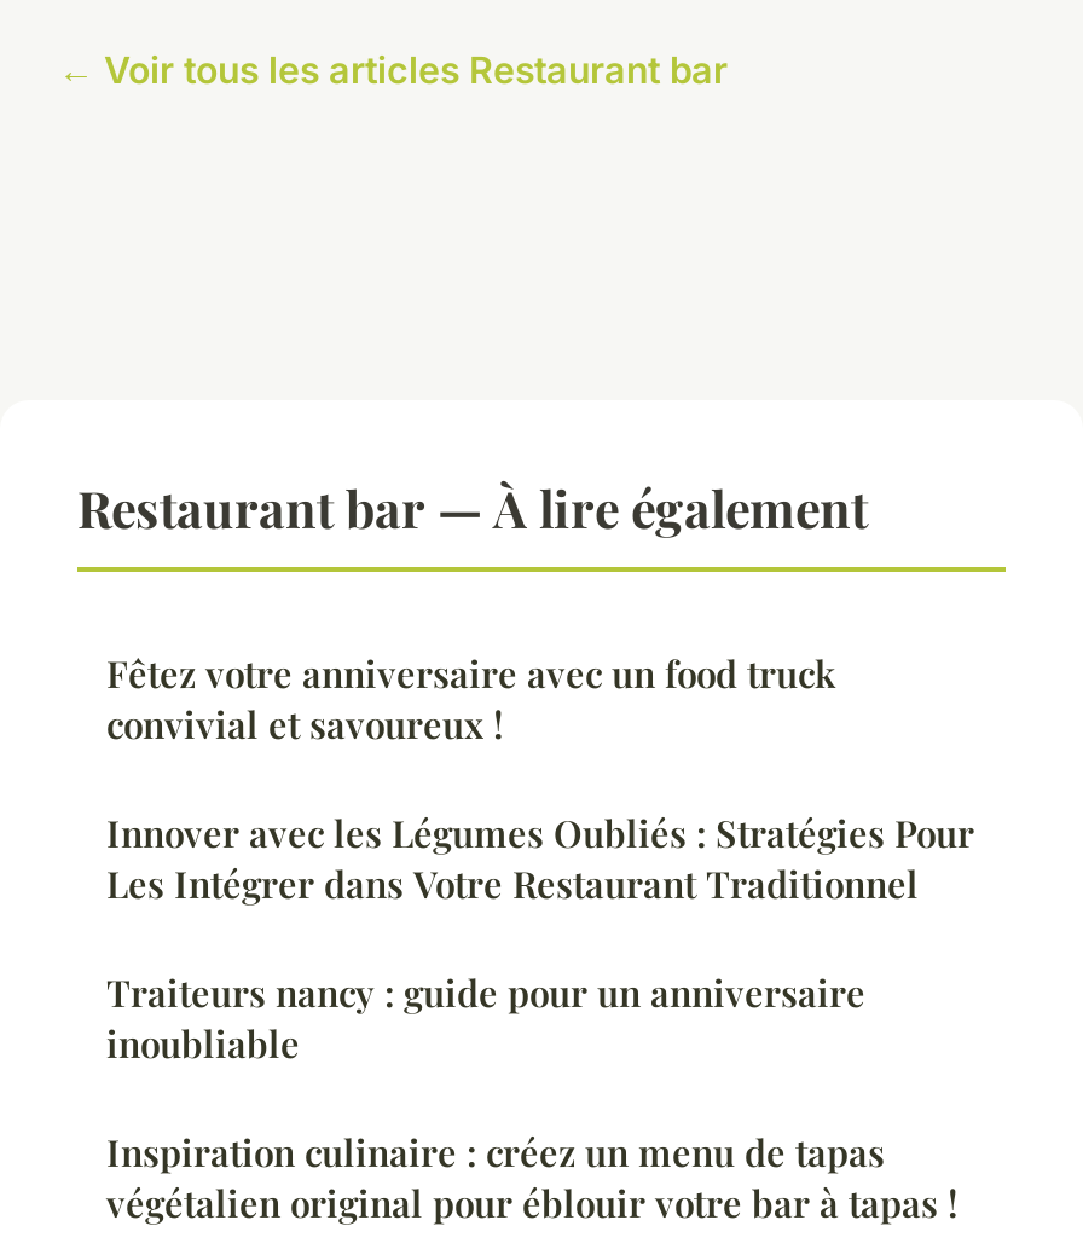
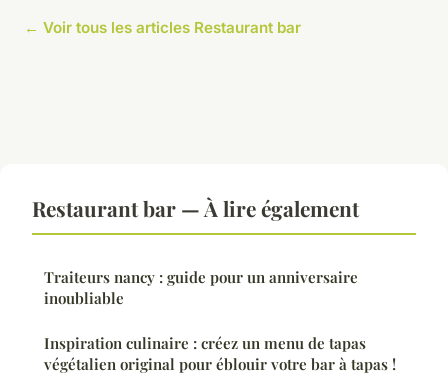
[106,648,974,907] Fêtez votre anniversaire avec un food truck | convivial et savoureux ! | Innover avec les Légumes Oubliés : Stratégies Pour | Les Intégrer dans Votre Restaurant Traditionnel -> none

